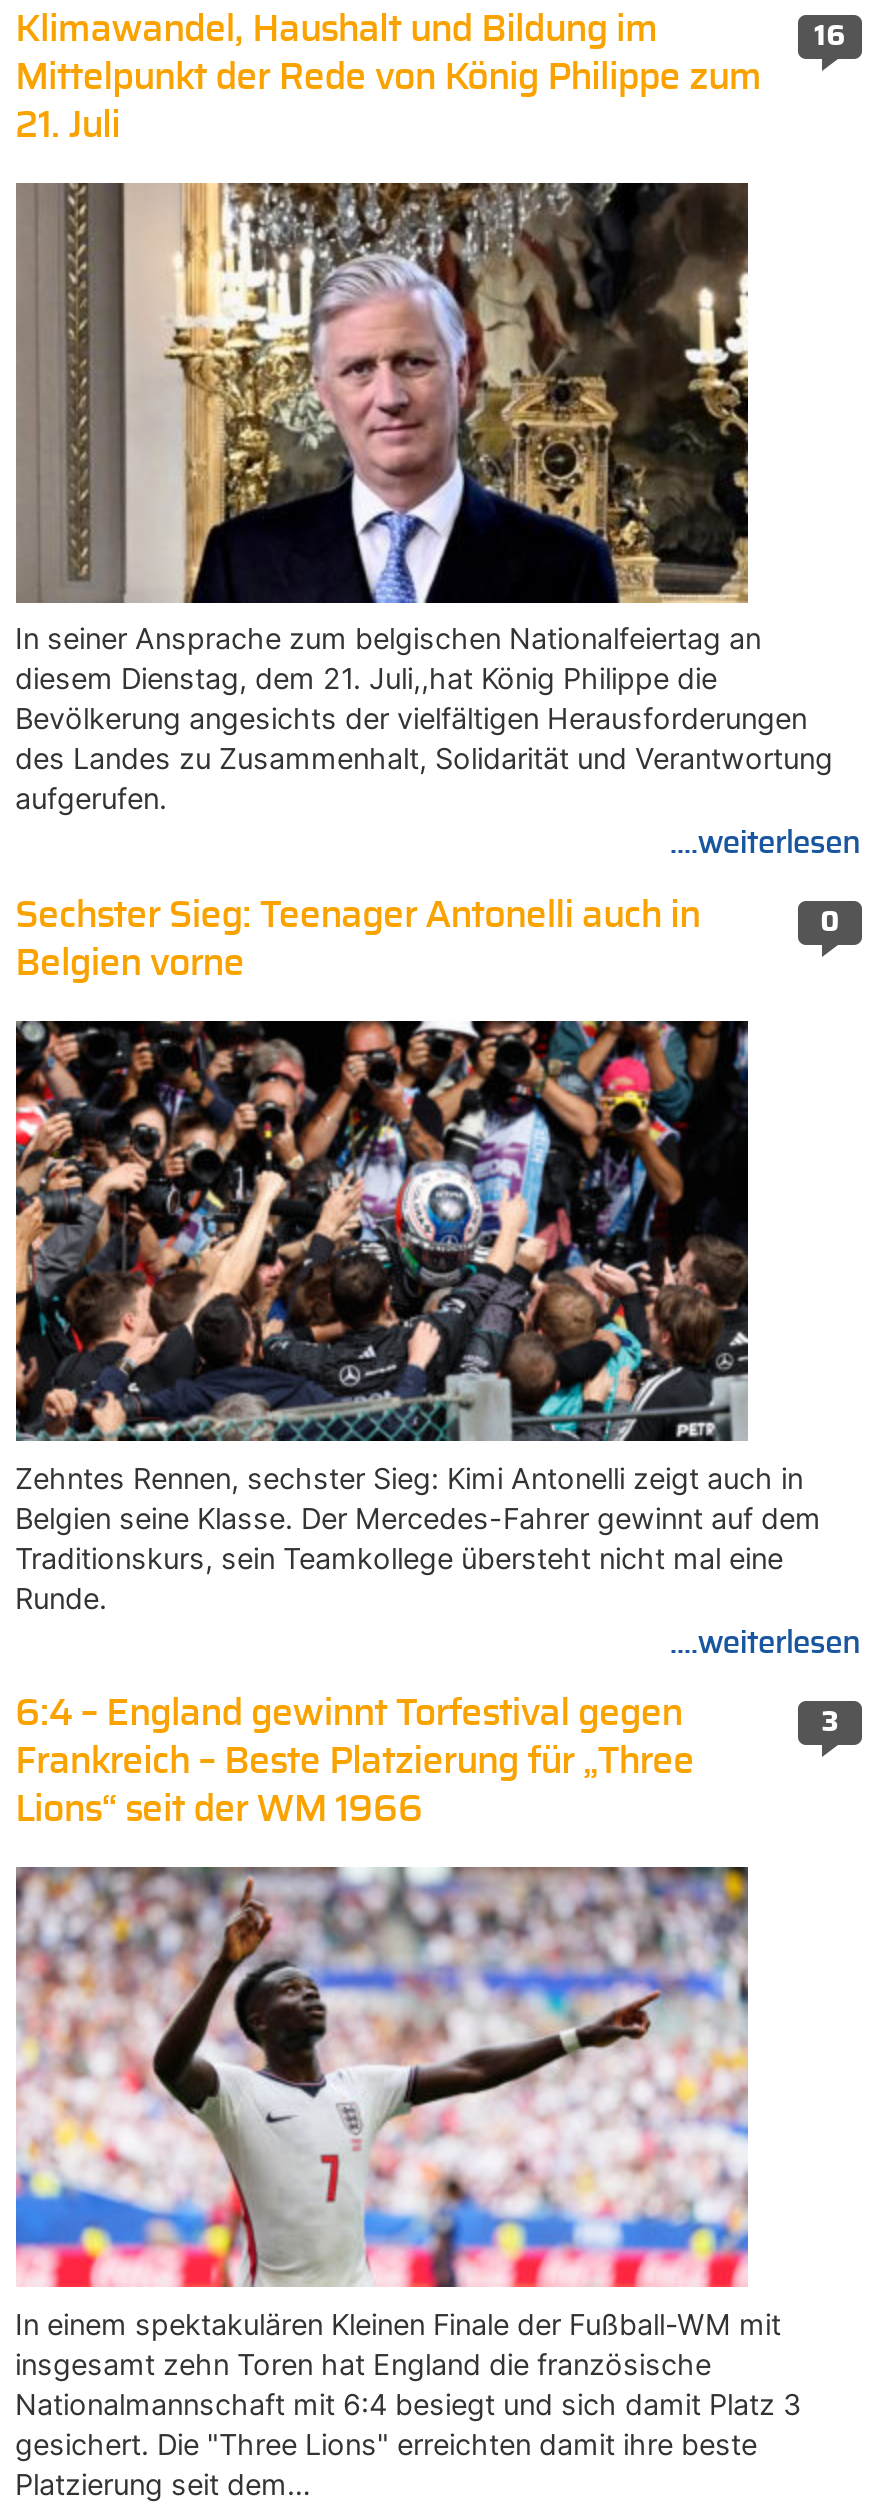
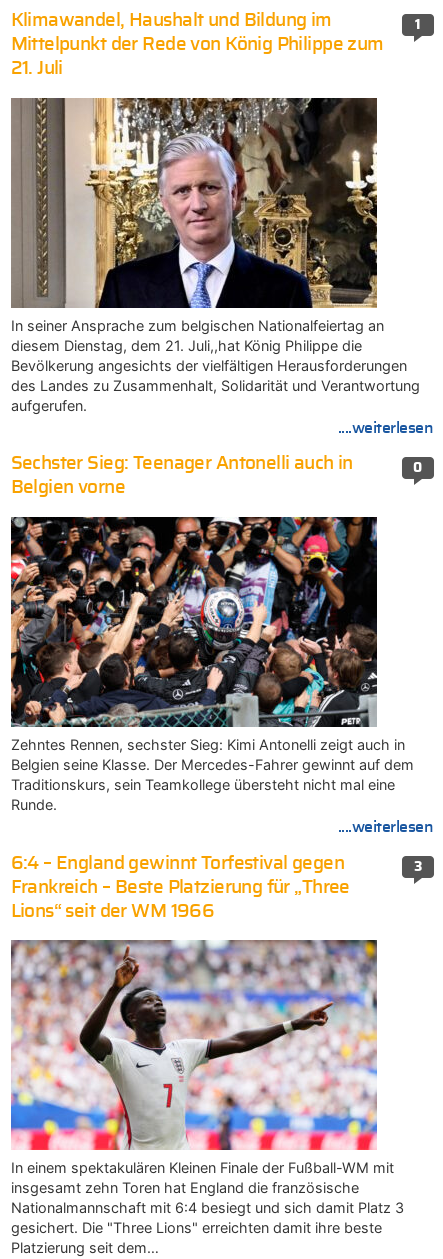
[814,21,844,51] 16 -> [415,17,421,32] 1

